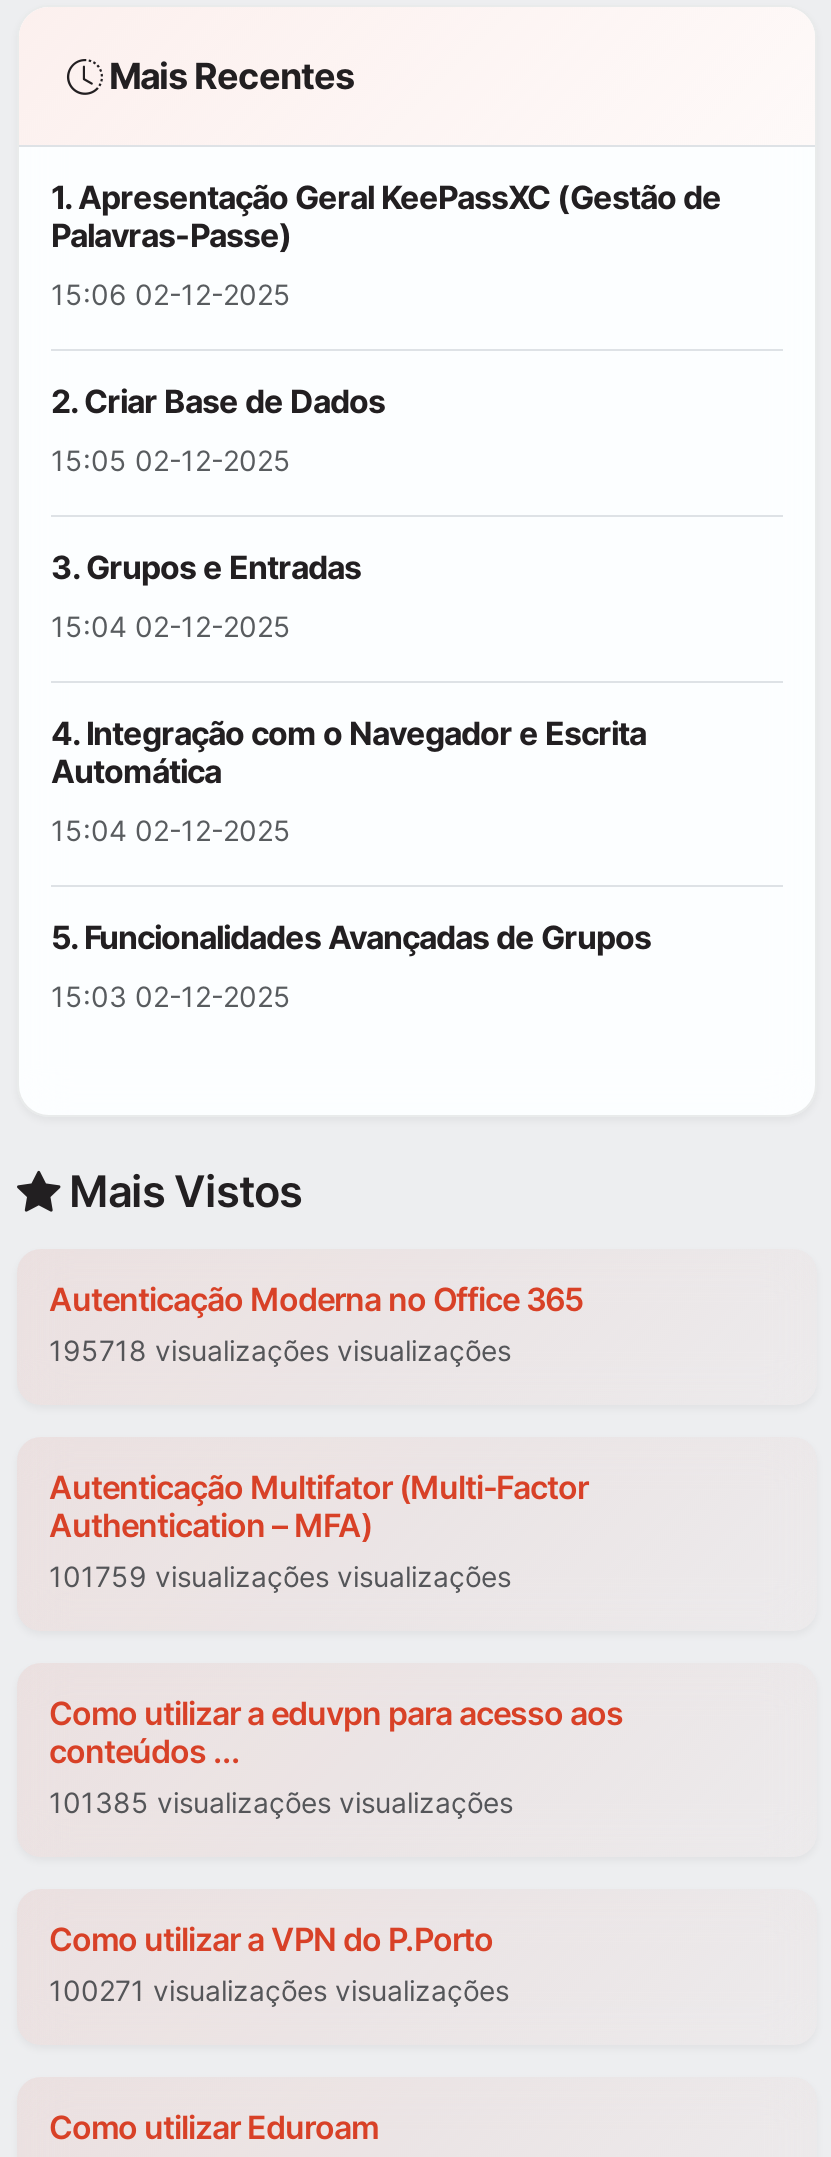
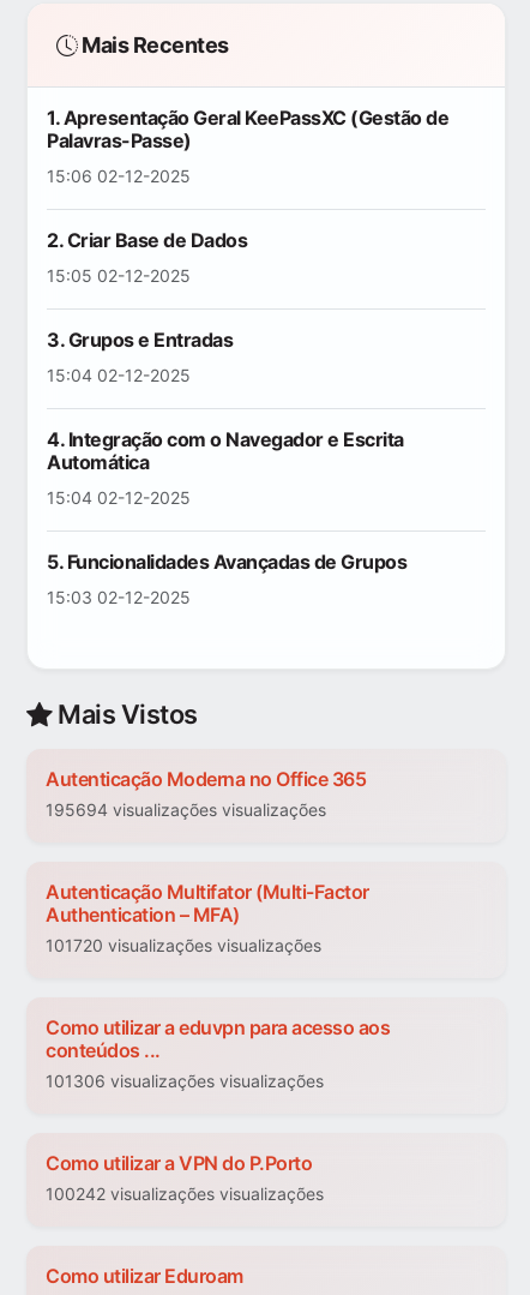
[49,1334,511,1368] 195718 visualizações visualizações -> [46,800,326,820] 195694 visualizações visualizações
[49,1560,511,1594] 101759 visualizações visualizações -> [46,936,321,956] 101720 visualizações visualizações
[49,1786,513,1820] 101385 visualizações visualizações -> [46,1071,324,1092] 101306 visualizações visualizações
[49,1974,509,2008] 100271 visualizações visualizações -> [46,1184,324,1204] 100242 visualizações visualizações

